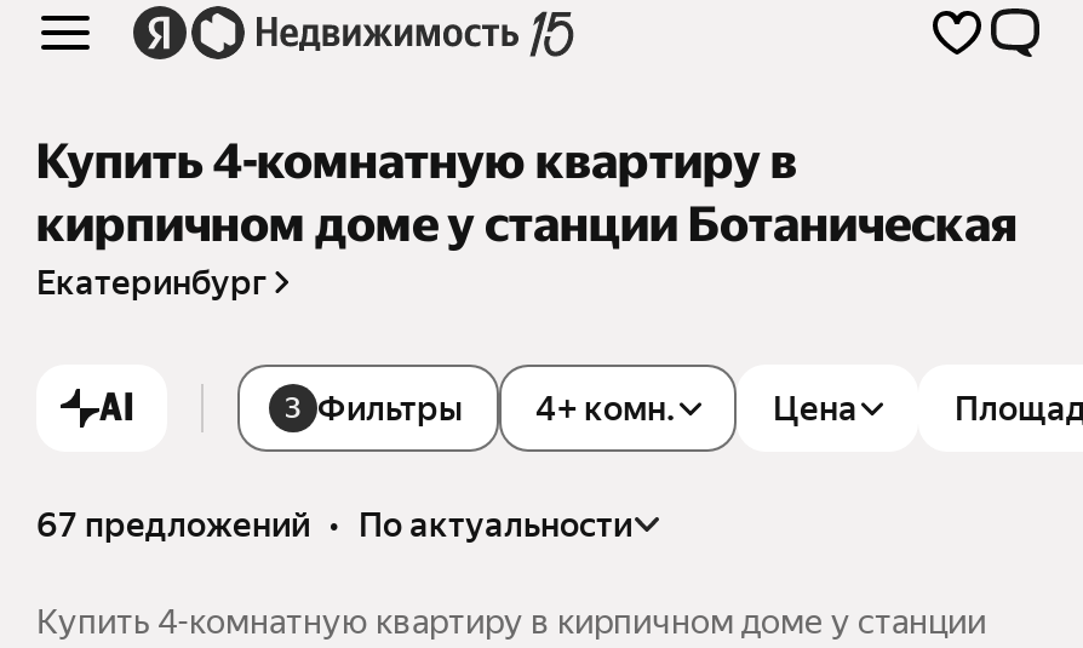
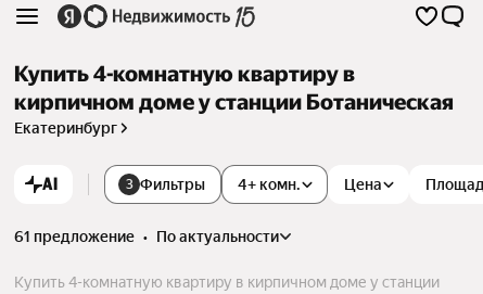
[36,506,632,544] 67 предложений • по актуальности -> [14,228,279,245] 61 предложение • по актуальности

